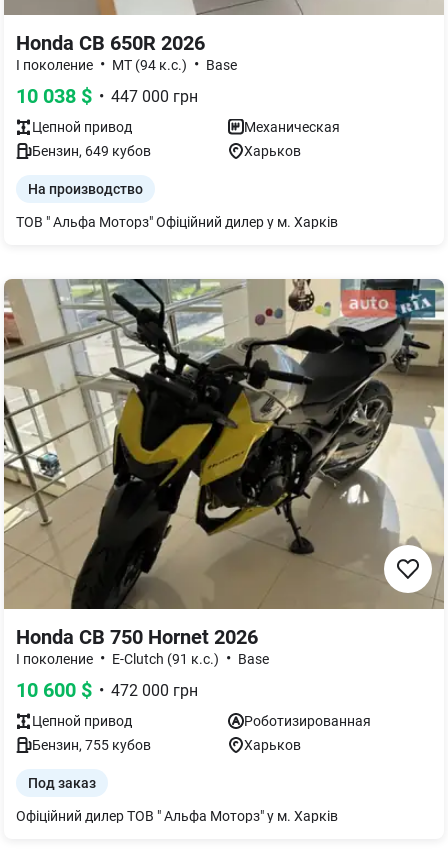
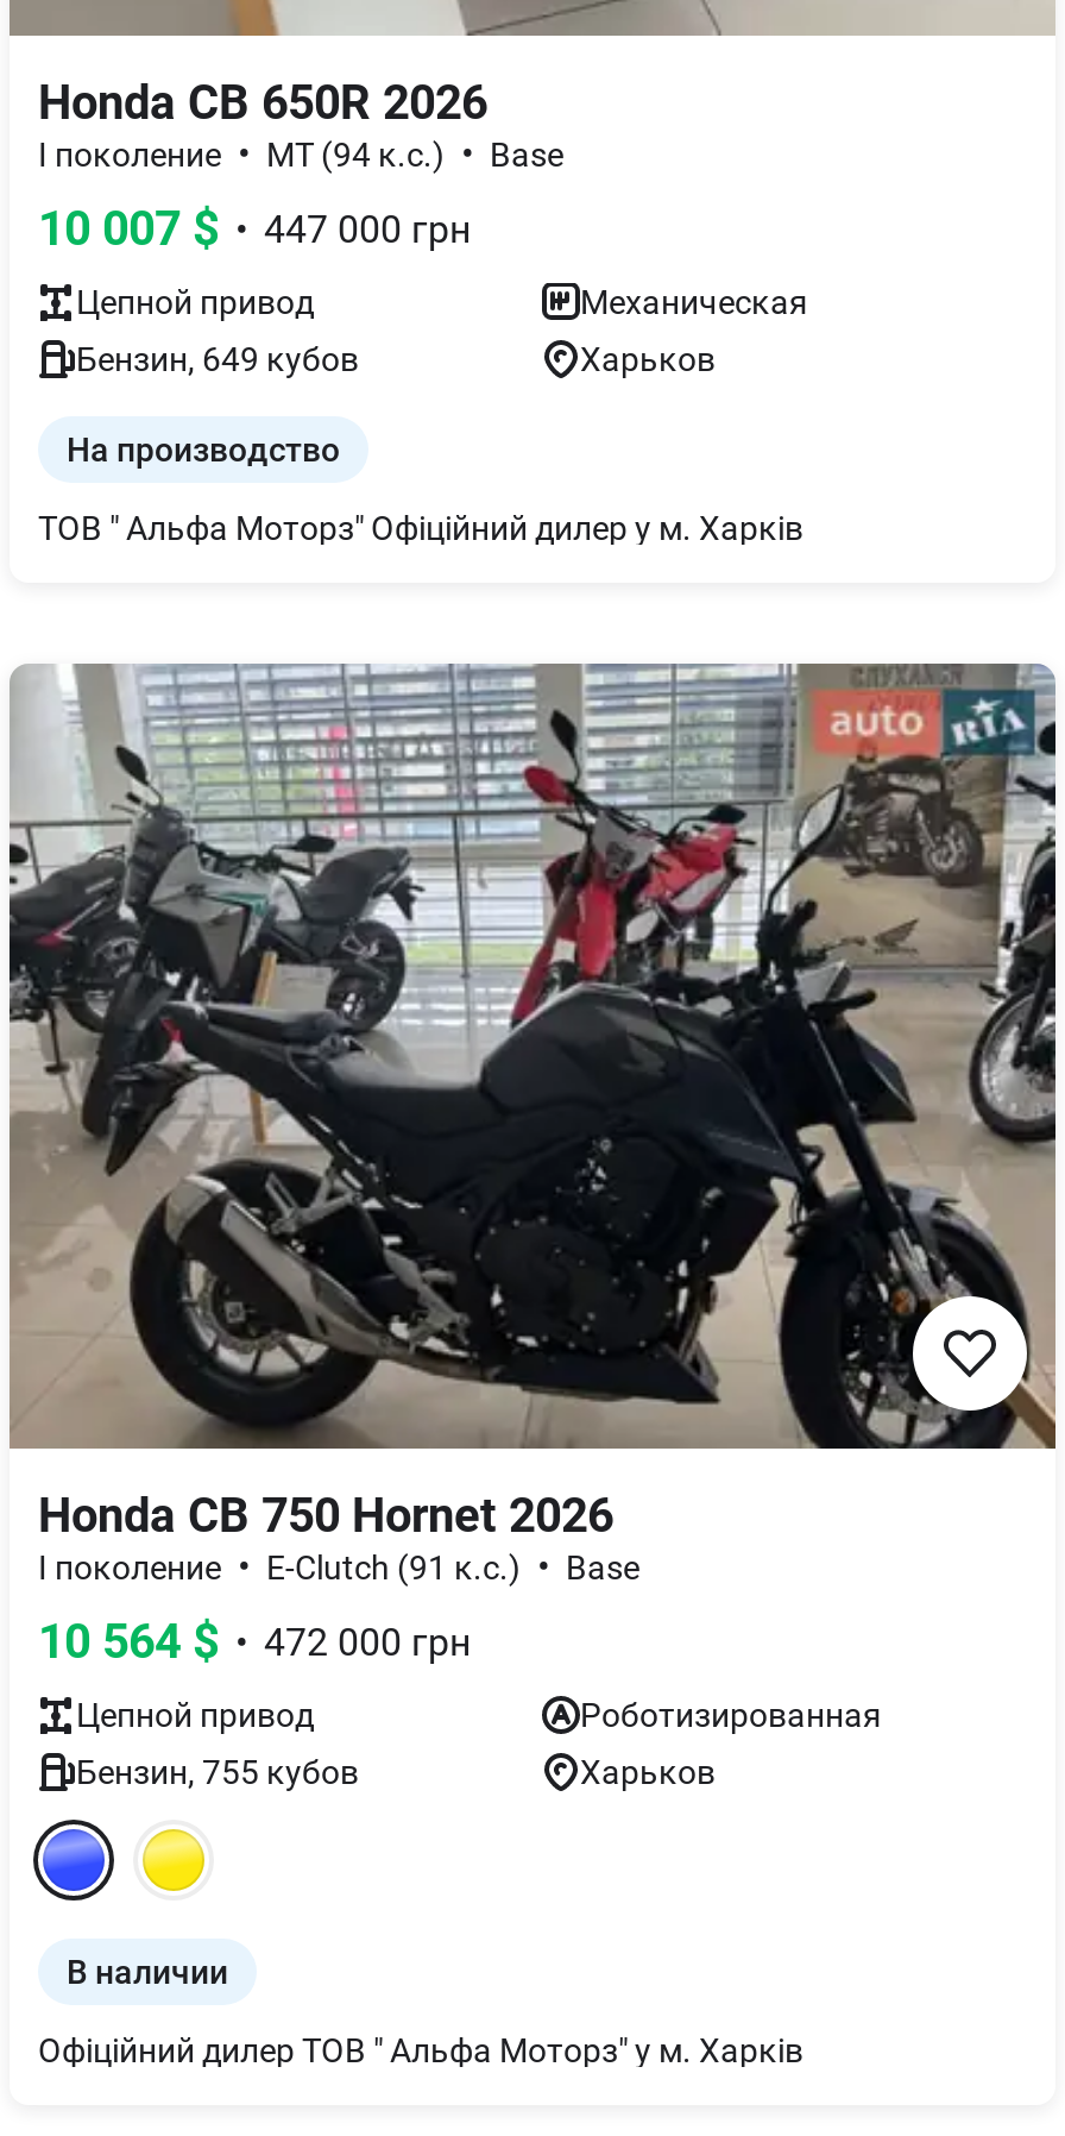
[16,84,198,108] 10 038 $ • 447 000 грн -> [38,200,471,257] 10 007 $ • 447 000 грн
[4,278,445,610] [image] -> [7,664,1058,1451] [image]
[16,678,198,702] 10 600 $ • 472 000 грн -> [38,1613,471,1670] 10 564 $ • 472 000 грн
[28,775,96,791] Под заказ -> [67,1953,228,1991] В наличии

